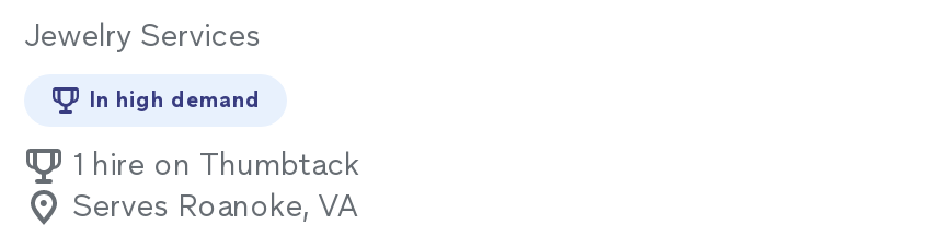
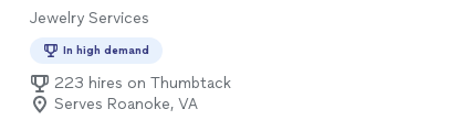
[72,147,359,184] 1 hire on Thumbtack -> [54,74,231,93] 223 hires on Thumbtack

